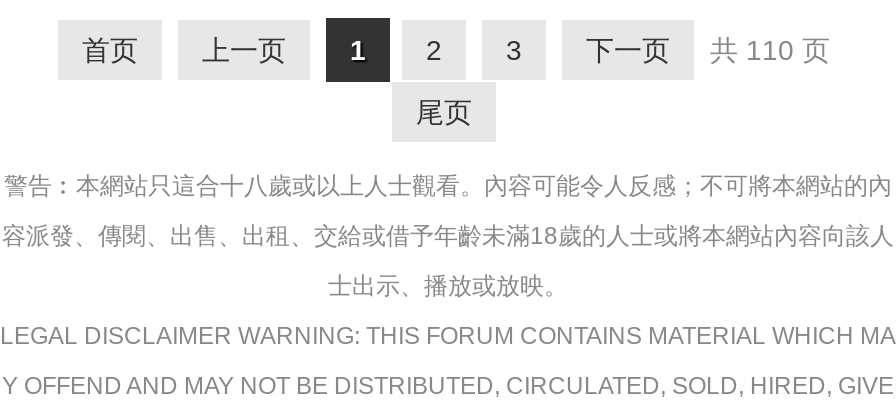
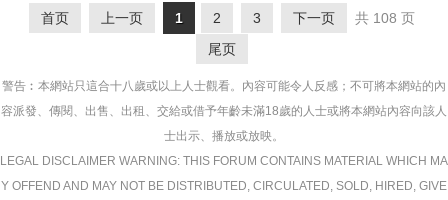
[82,34,838,66] 首页 上一页 1 2 3 下一页 共 110 页 -> [41,10,419,26] 首页 上一页 1 2 3 下一页 共 108 页

